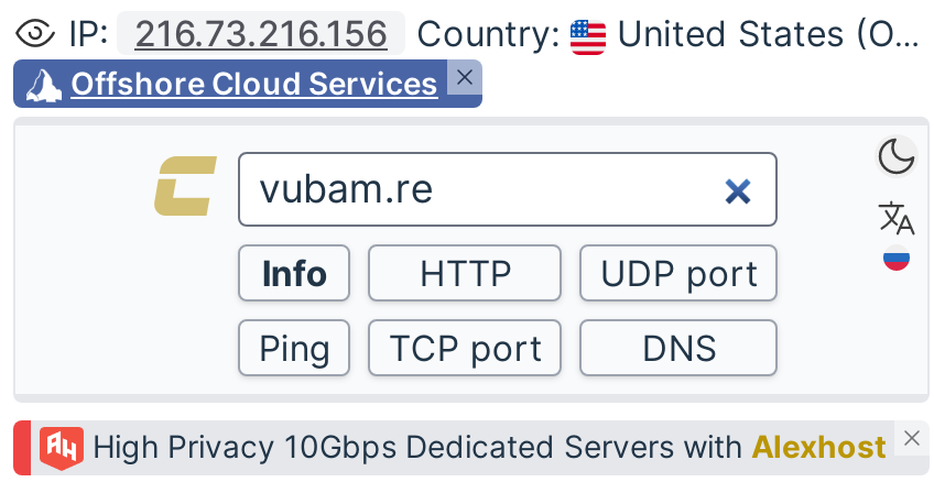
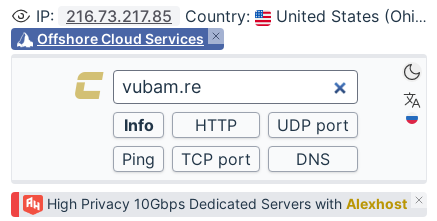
[68,11,388,55] IP: 216.73.216.156 -> [36,6,172,26] IP: 216.73.217.85

